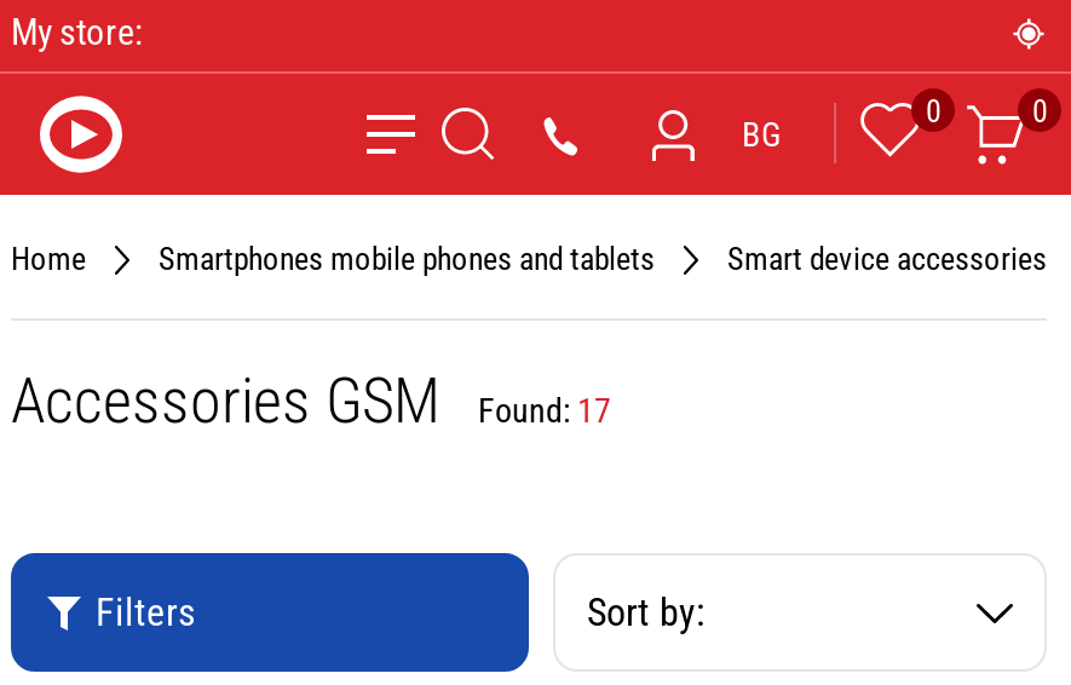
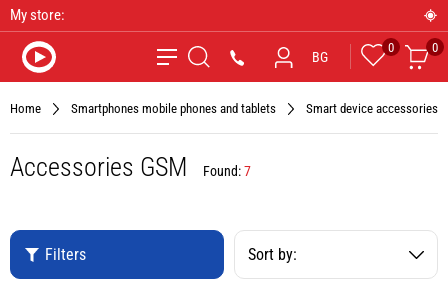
[11,364,611,437] Accessories GSM Found: 17 -> [10,152,251,182] Accessories GSM Found: 7

